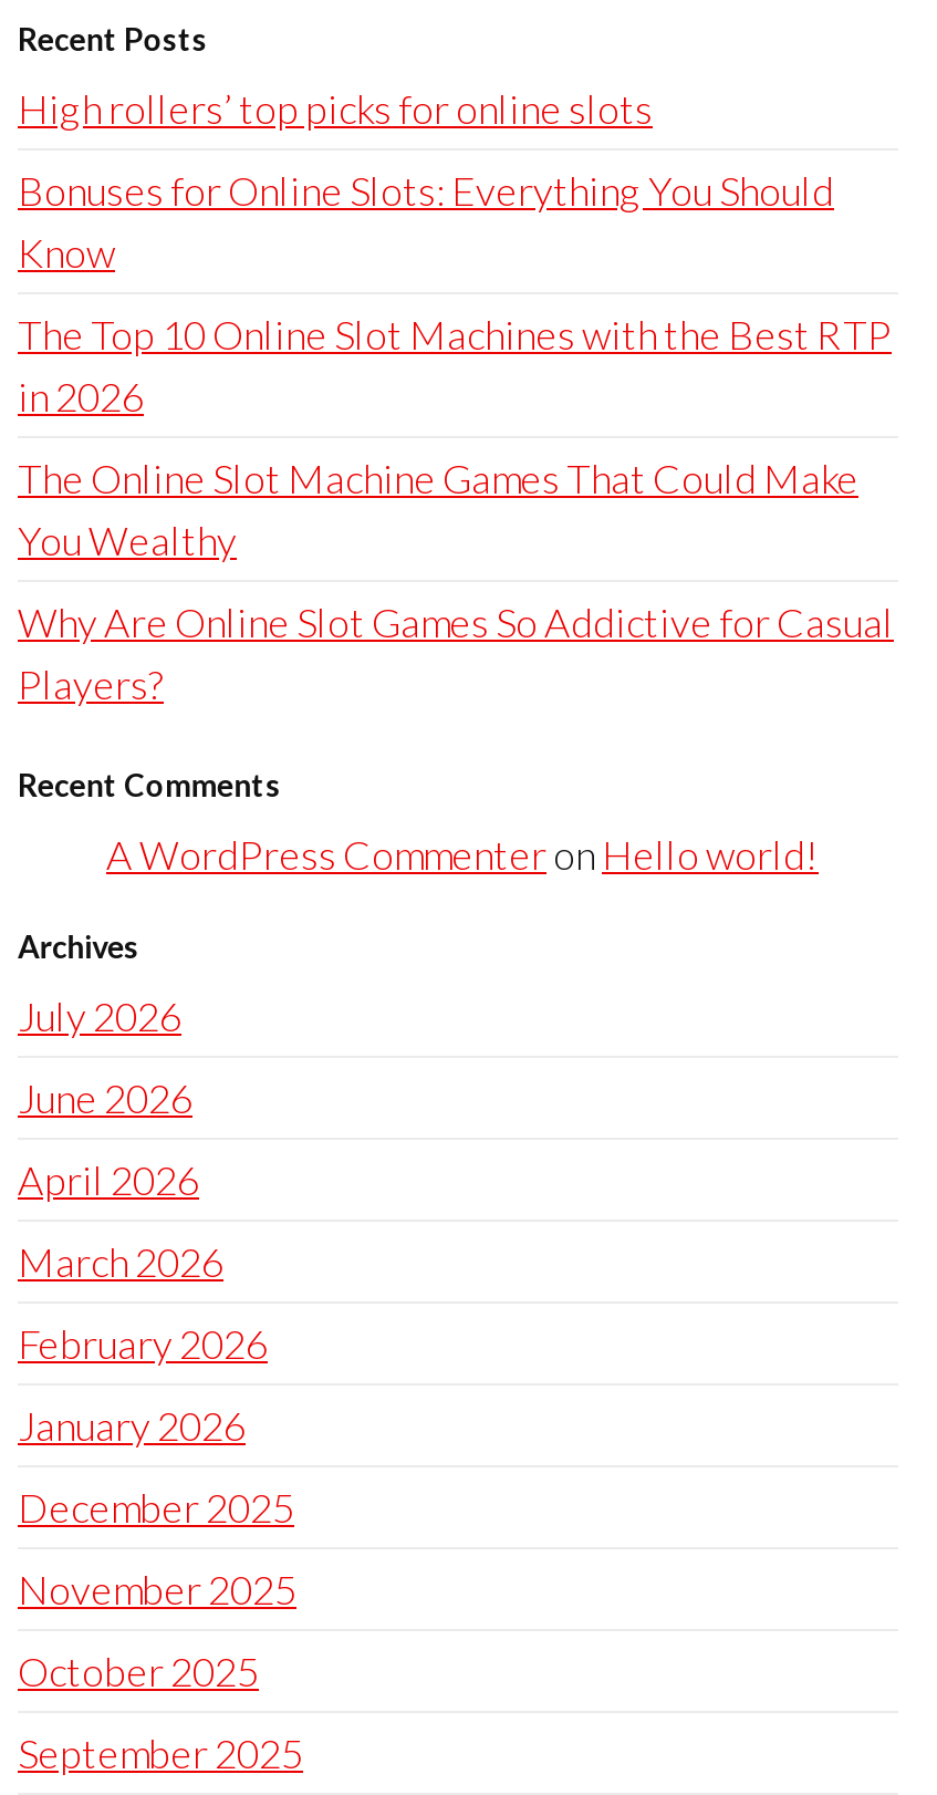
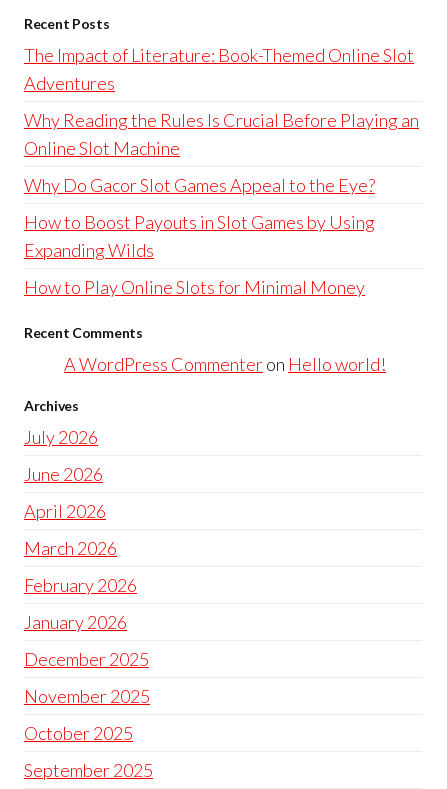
[18,84,653,133] High rollers’ top picks for online slots -> [24,44,414,94] The Impact of Literature: Book-Themed Online Slot | Adventures
[18,166,834,277] Bonuses for Online Slots: Everything You Should | Know -> [24,109,419,159] Why Reading the Rules Is Crucial Before Playing an | Online Slot Machine
[18,310,892,421] The Top 10 Online Slot Machines with the Best RTP | in 2026 -> [24,174,375,196] Why Do Gacor Slot Games Appeal to the Eye?
[18,454,858,564] The Online Slot Machine Games That Could Make | You Wealthy -> [24,211,375,261] How to Boost Payouts in Slot Games by Using | Expanding Wilds
[18,598,894,708] Why Are Online Slot Games So Addictive for Casual | Players? -> [24,276,365,298] How to Play Online Slots for Minimal Money

